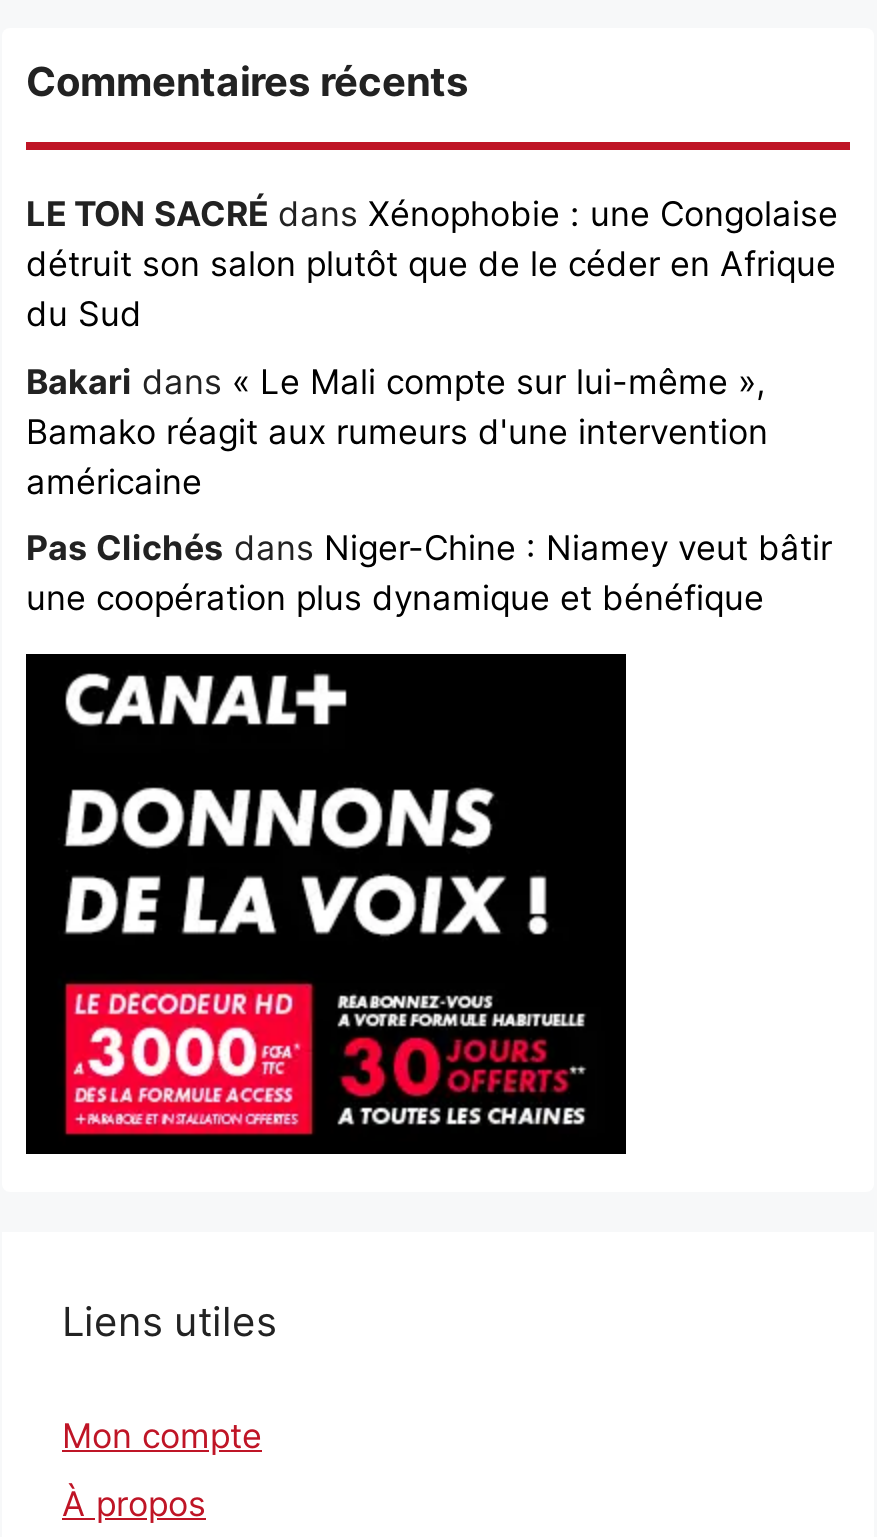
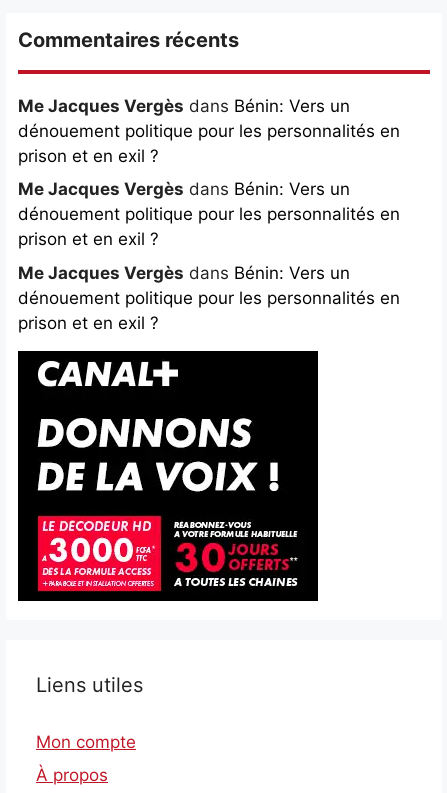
[26,195,838,335] LE TON SACRÉ dans Xénophobie : une Congolaise | détruit son salon plutôt que de le céder en Afrique | du Sud -> [18,95,400,165] Me Jacques Vergès dans Bénin: Vers un | dénouement politique pour les personnalités en | prison et en exil ?
[26,362,768,502] Bakari dans « Le Mali compte sur lui-même », | Bamako réagit aux rumeurs d'une intervention | américaine -> [18,179,400,249] Me Jacques Vergès dans Bénin: Vers un | dénouement politique pour les personnalités en | prison et en exil ?
[26,529,832,619] Pas Clichés dans Niger-Chine : Niamey veut bâtir | une coopération plus dynamique et bénéfique -> [18,262,400,332] Me Jacques Vergès dans Bénin: Vers un | dénouement politique pour les personnalités en | prison et en exil ?

